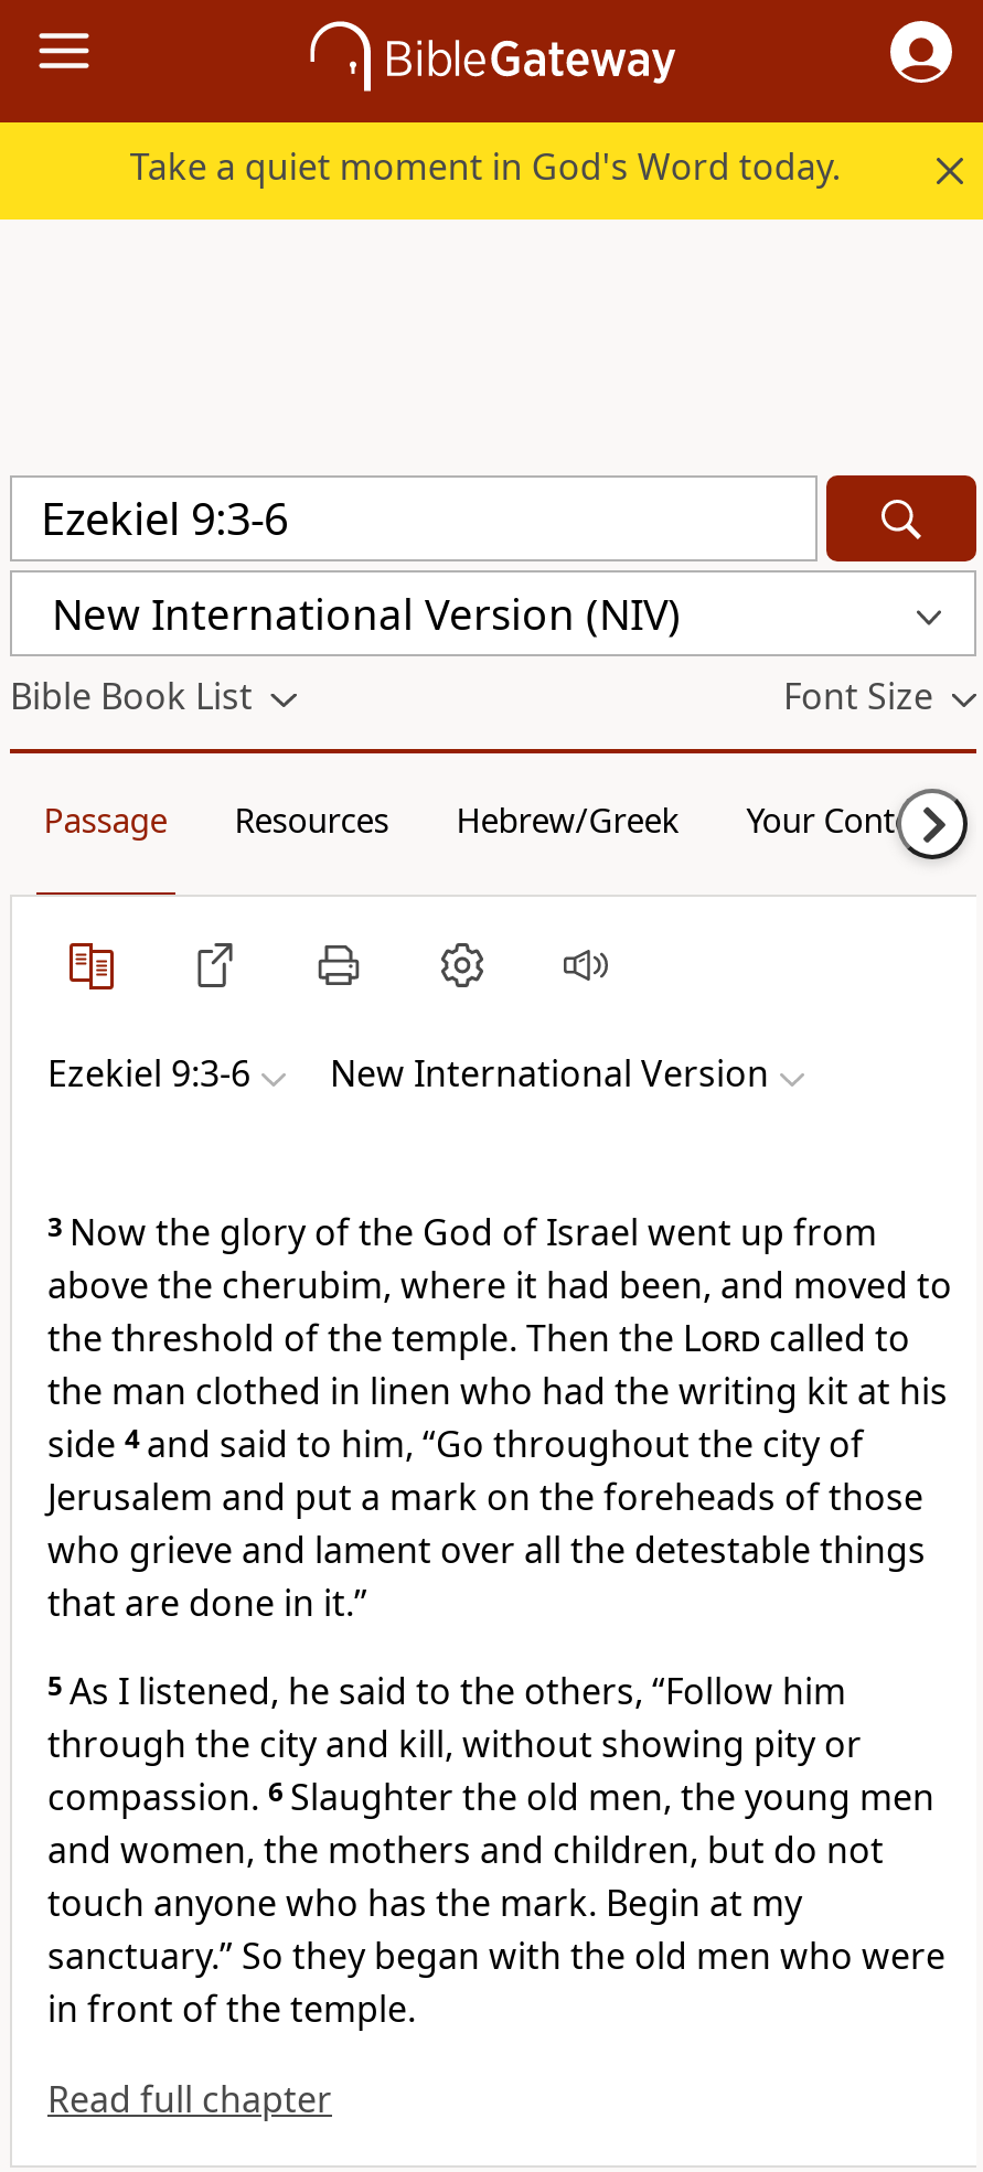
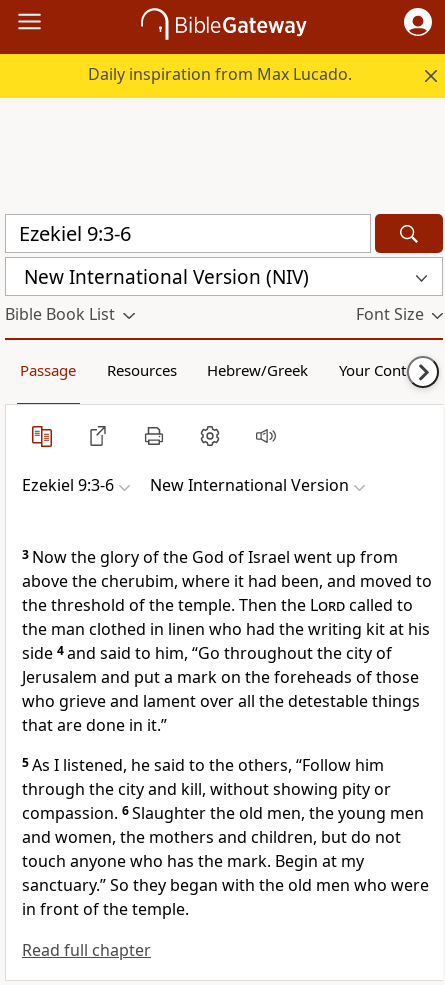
[130,142,840,191] Take a quiet moment in God's Word today. -> [88,63,352,85] Daily inspiration from Max Lucado.

